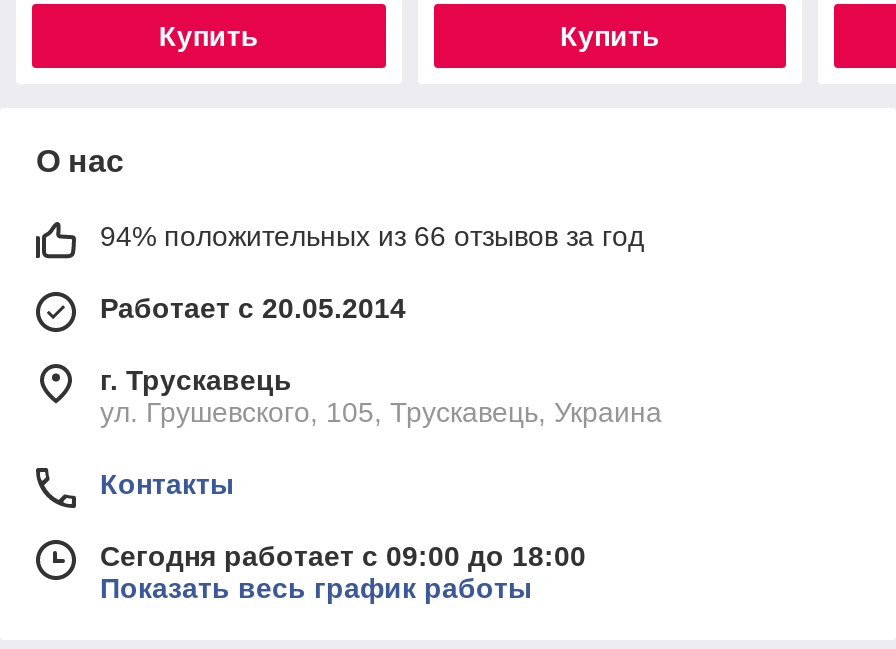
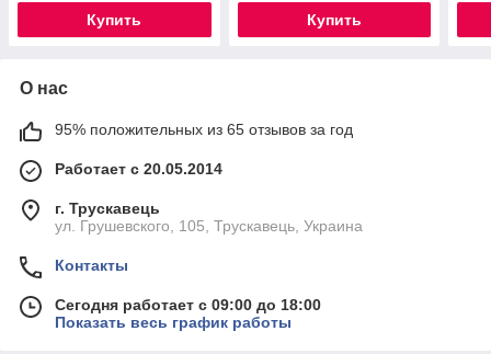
[100,220,644,252] 94% положительных из 66 отзывов за год -> [55,120,353,138] 95% положительных из 65 отзывов за год

